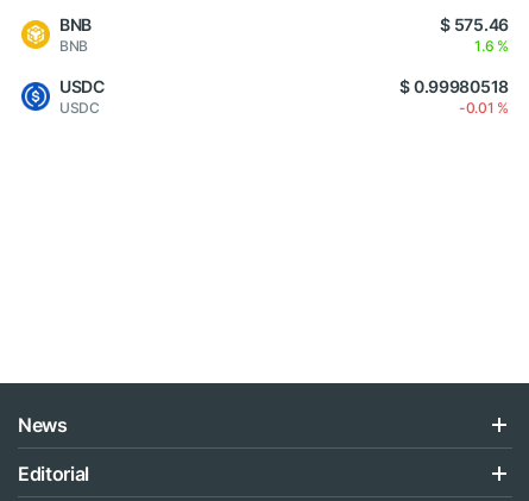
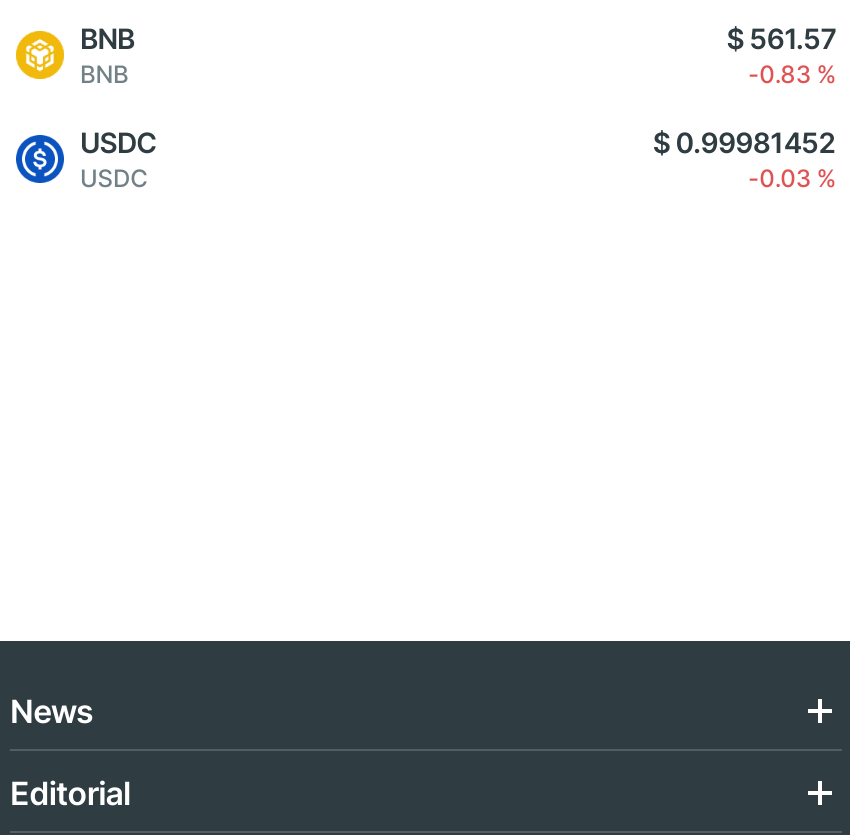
[440,14,509,34] $ 575.46 -> [726,20,836,54] $ 561.57
[475,36,509,54] 1.6 % -> [748,58,836,88] -0.83 %
[400,76,509,96] $ 0.99980518 -> [653,124,836,158] $ 0.99981452
[459,98,509,116] -0.01 % -> [748,162,836,192] -0.03 %

